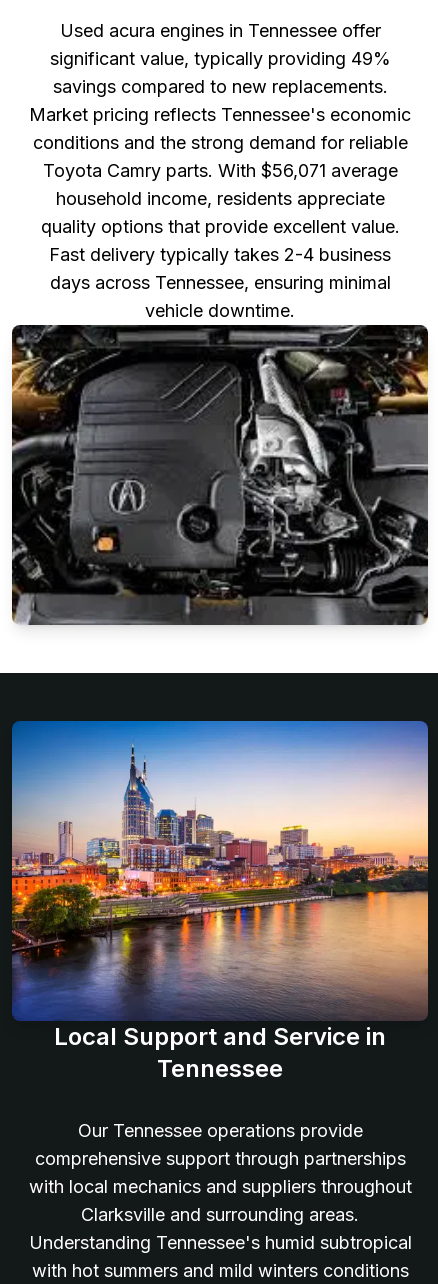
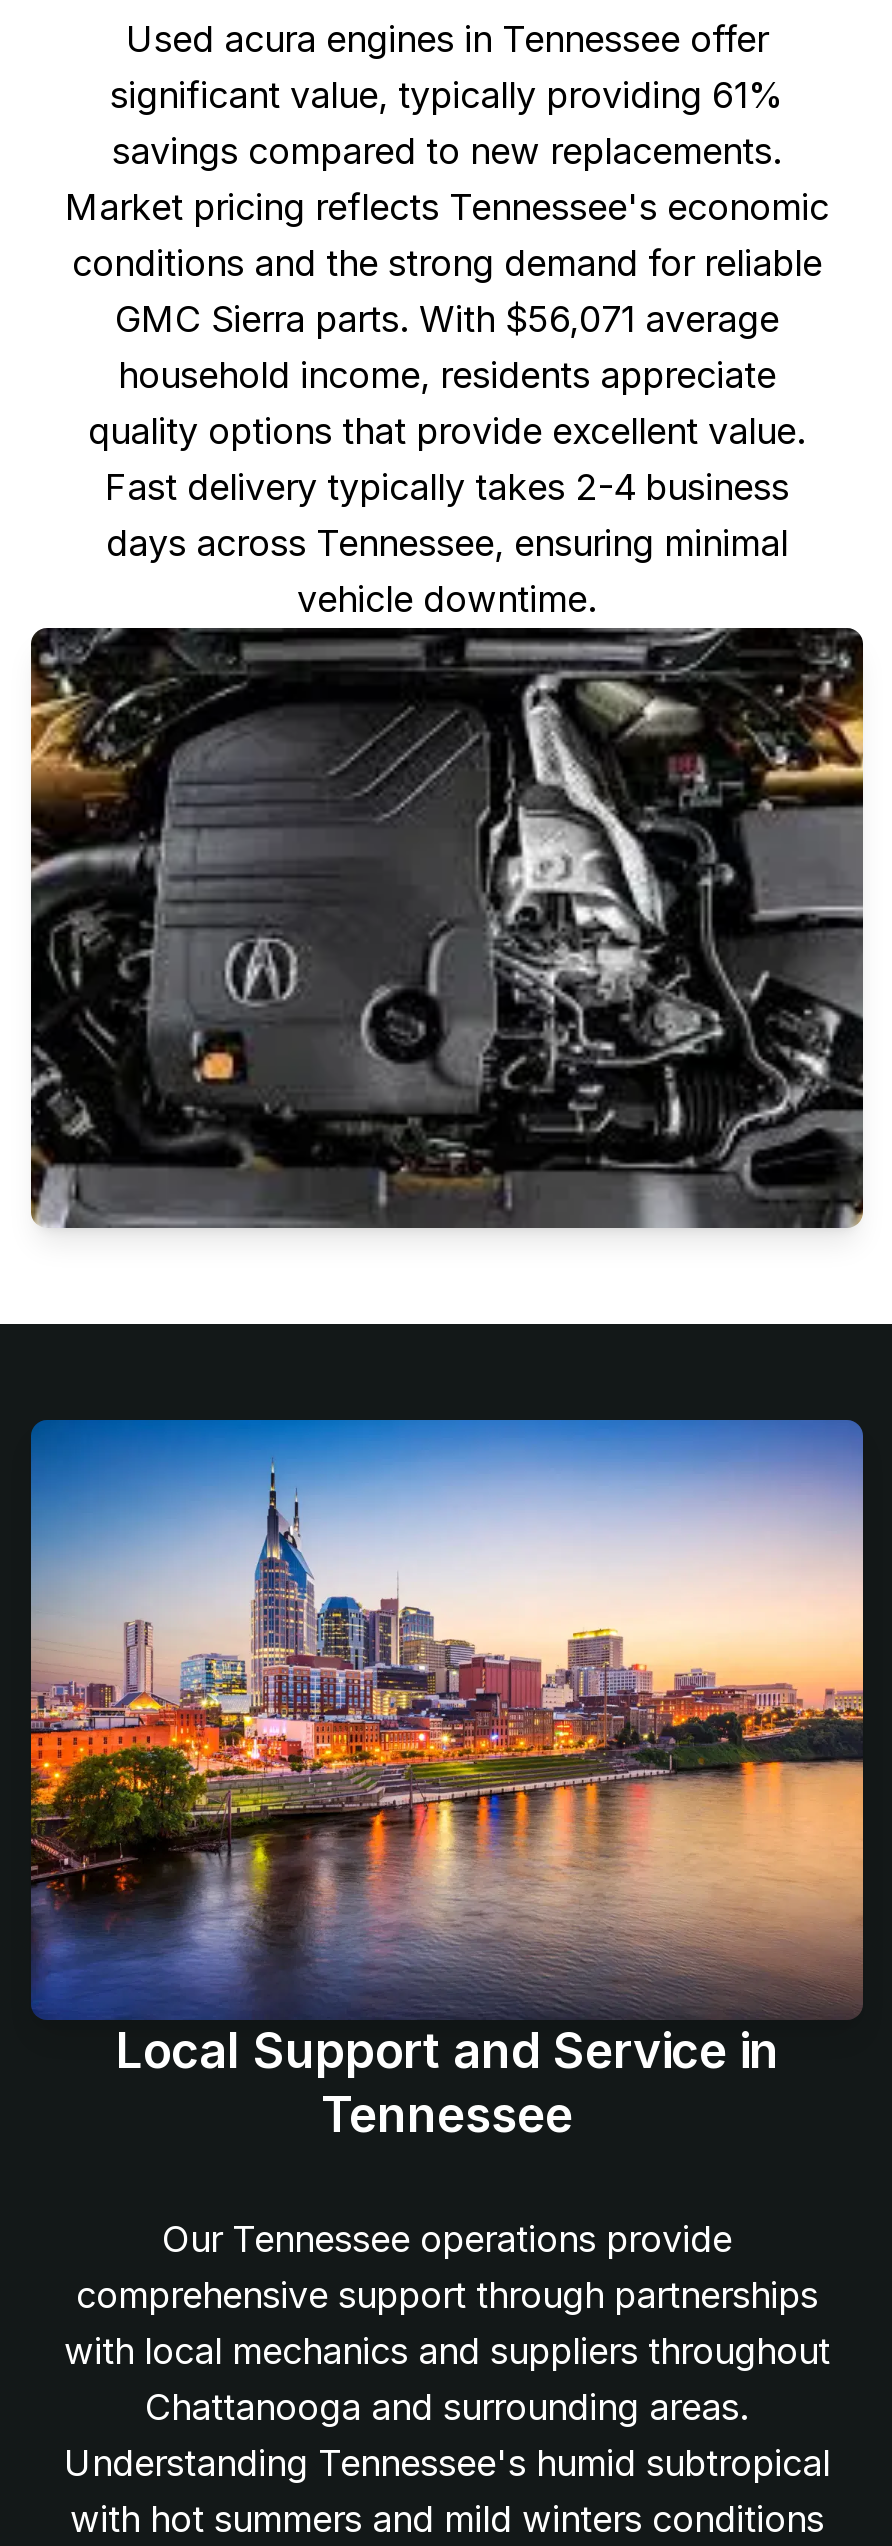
[49,47,390,68] significant value, typically providing 49% -> [110,73,784,115] significant value, typically providing 61%
[42,159,397,180] Toyota Camry parts. With $56,071 average -> [115,297,779,339] GMC Sierra parts. With $56,071 average
[81,1203,359,1224] Clarksville and surrounding areas. -> [145,2385,749,2427] Chattanooga and surrounding areas.

